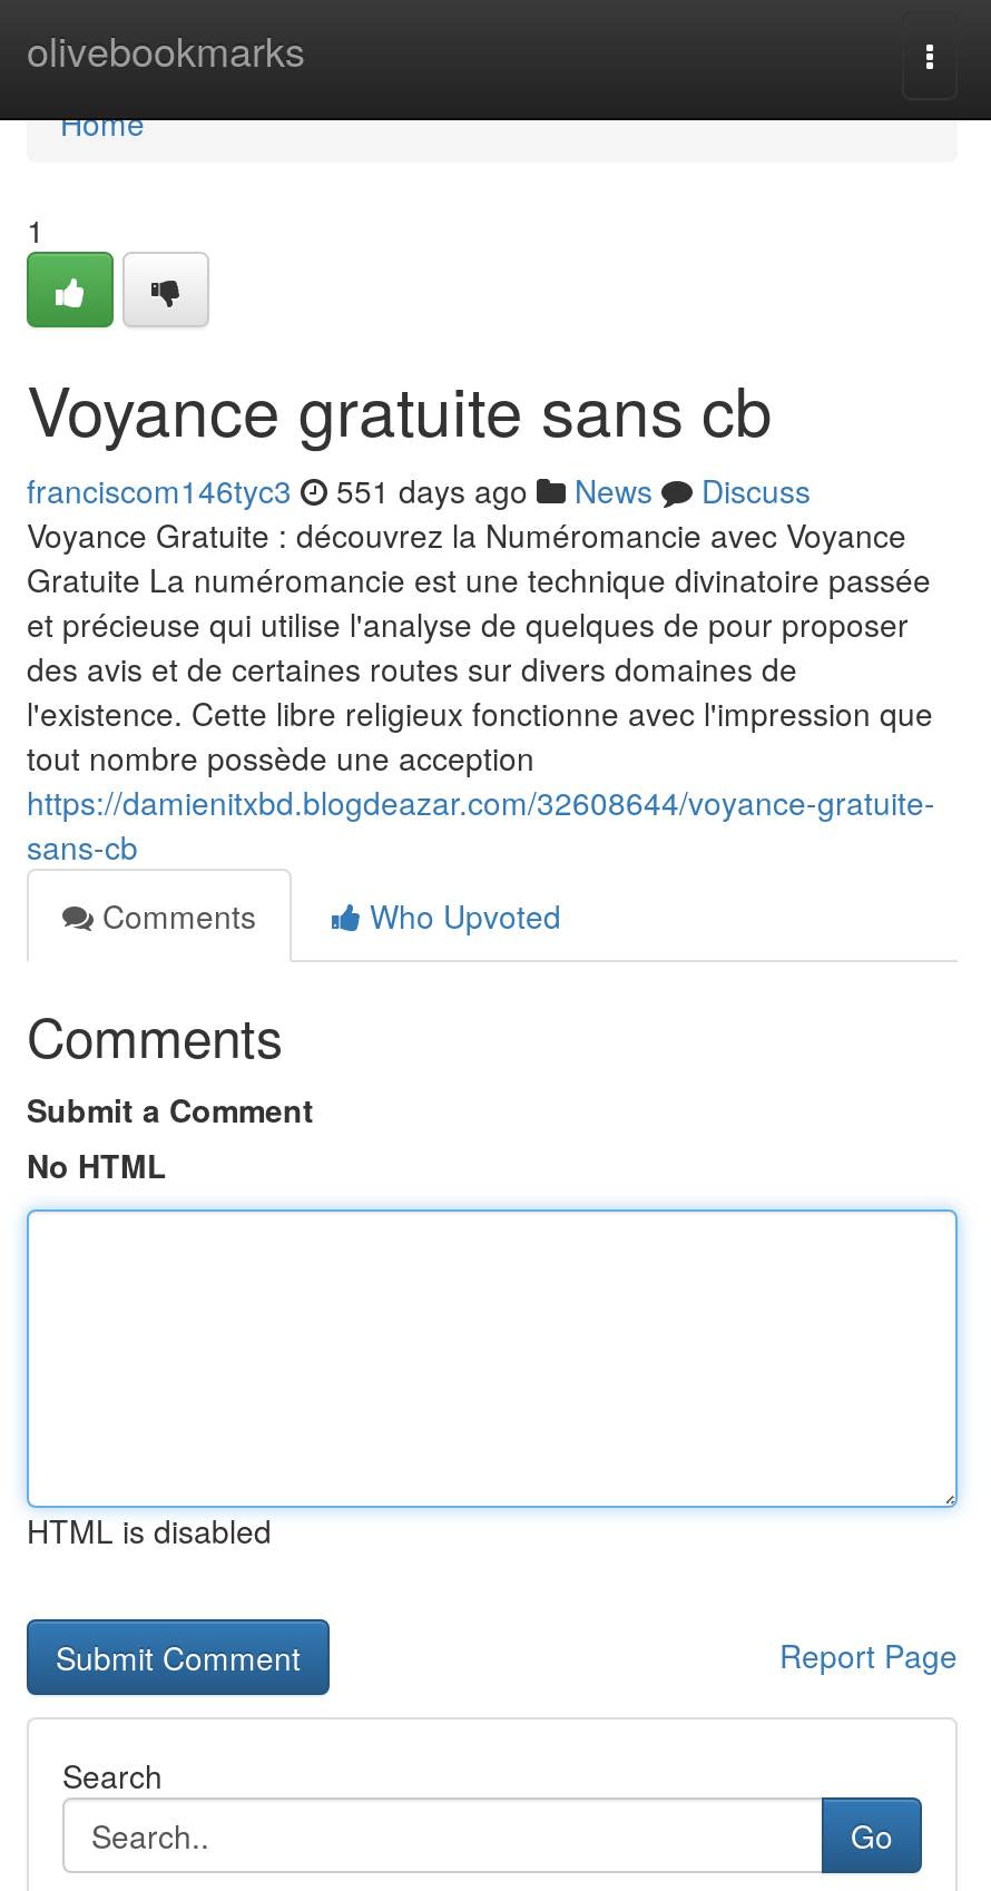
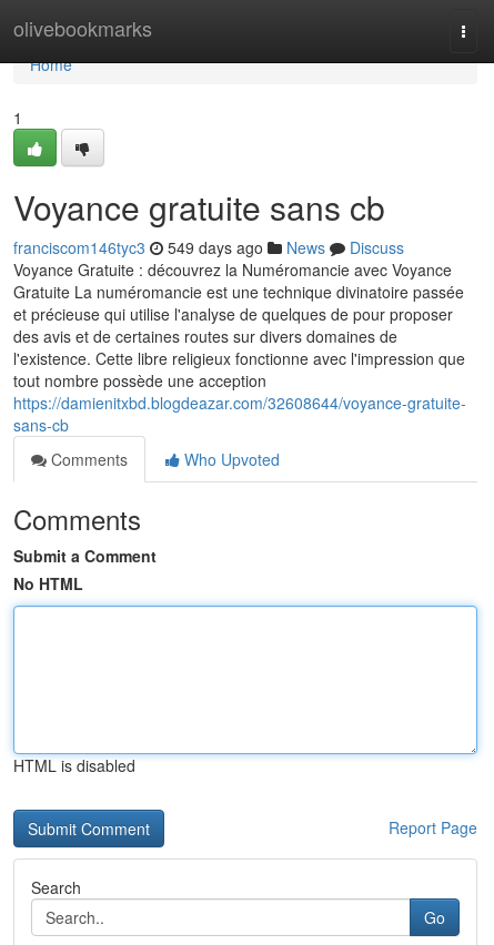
[27,468,811,512] franciscom146tyc3 551 days ago News Discuss -> [13,236,404,258] franciscom146tyc3 549 days ago News Discuss

